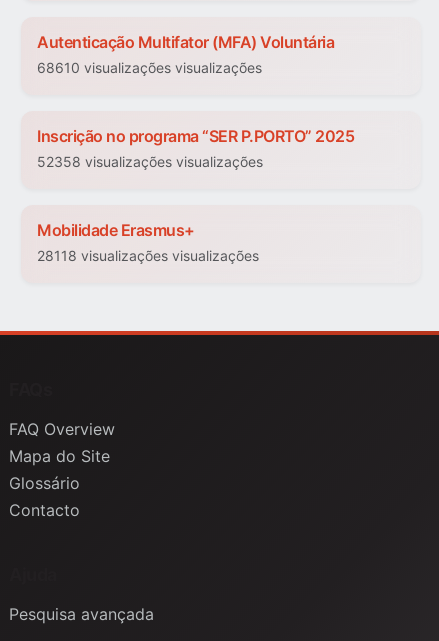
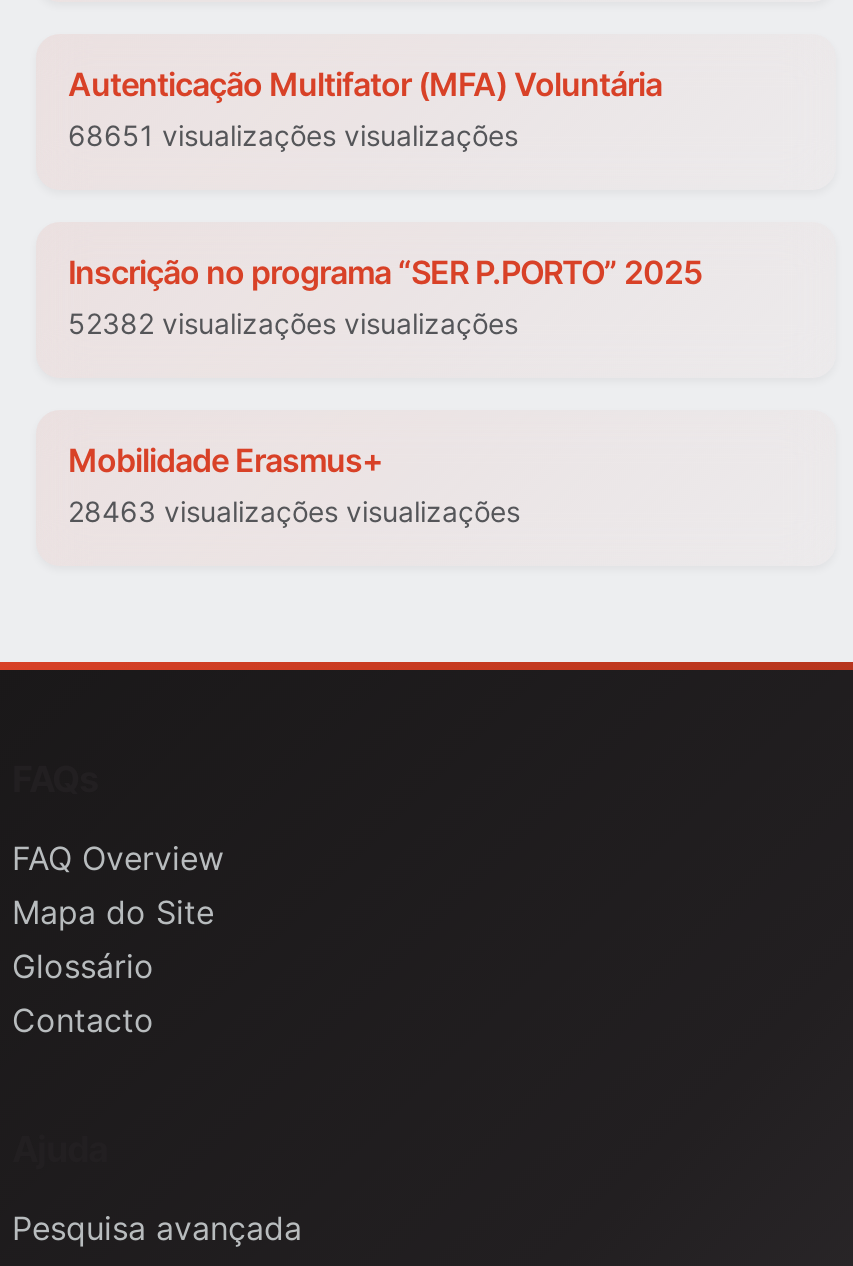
[37,59,262,76] 68610 visualizações visualizações -> [68,119,518,153] 68651 visualizações visualizações
[37,153,263,170] 52358 visualizações visualizações -> [68,307,518,341] 52382 visualizações visualizações
[37,247,259,264] 28118 visualizações visualizações -> [68,495,520,529] 28463 visualizações visualizações

